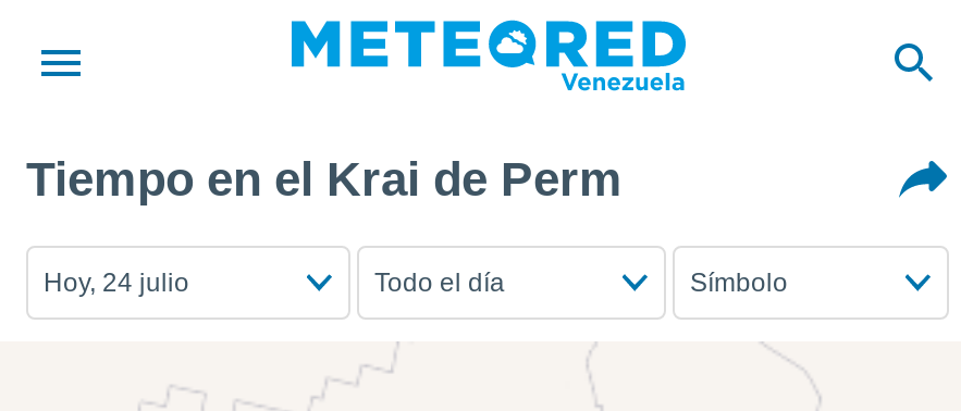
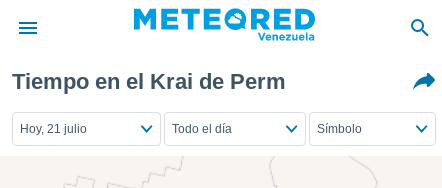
[44,267,189,298] Hoy, 24 julio -> [20,122,87,136] Hoy, 21 julio

